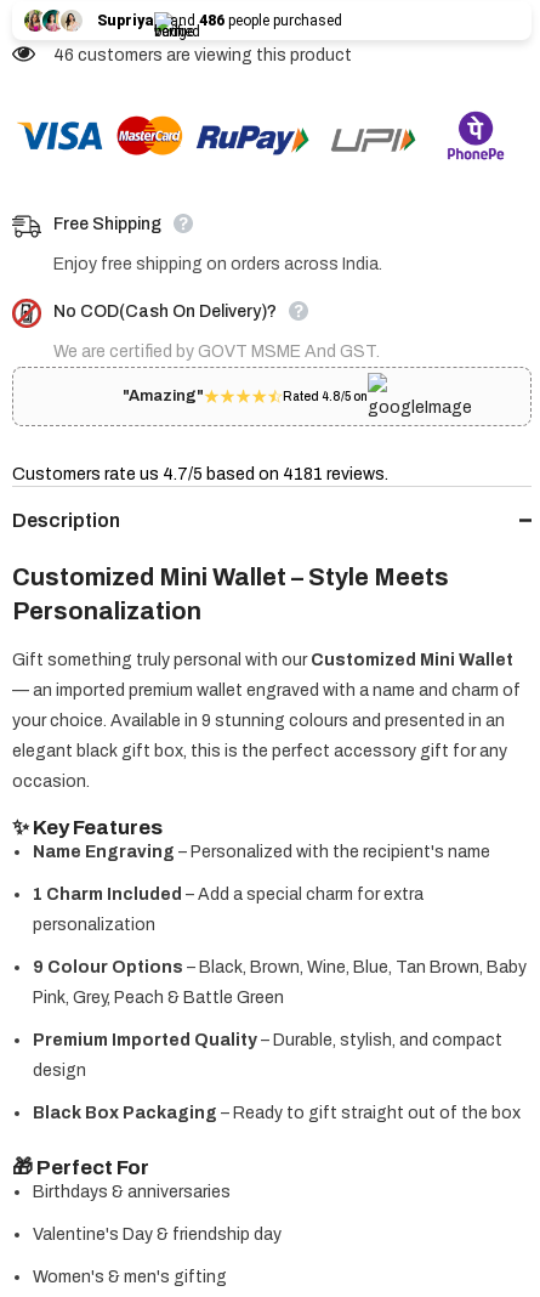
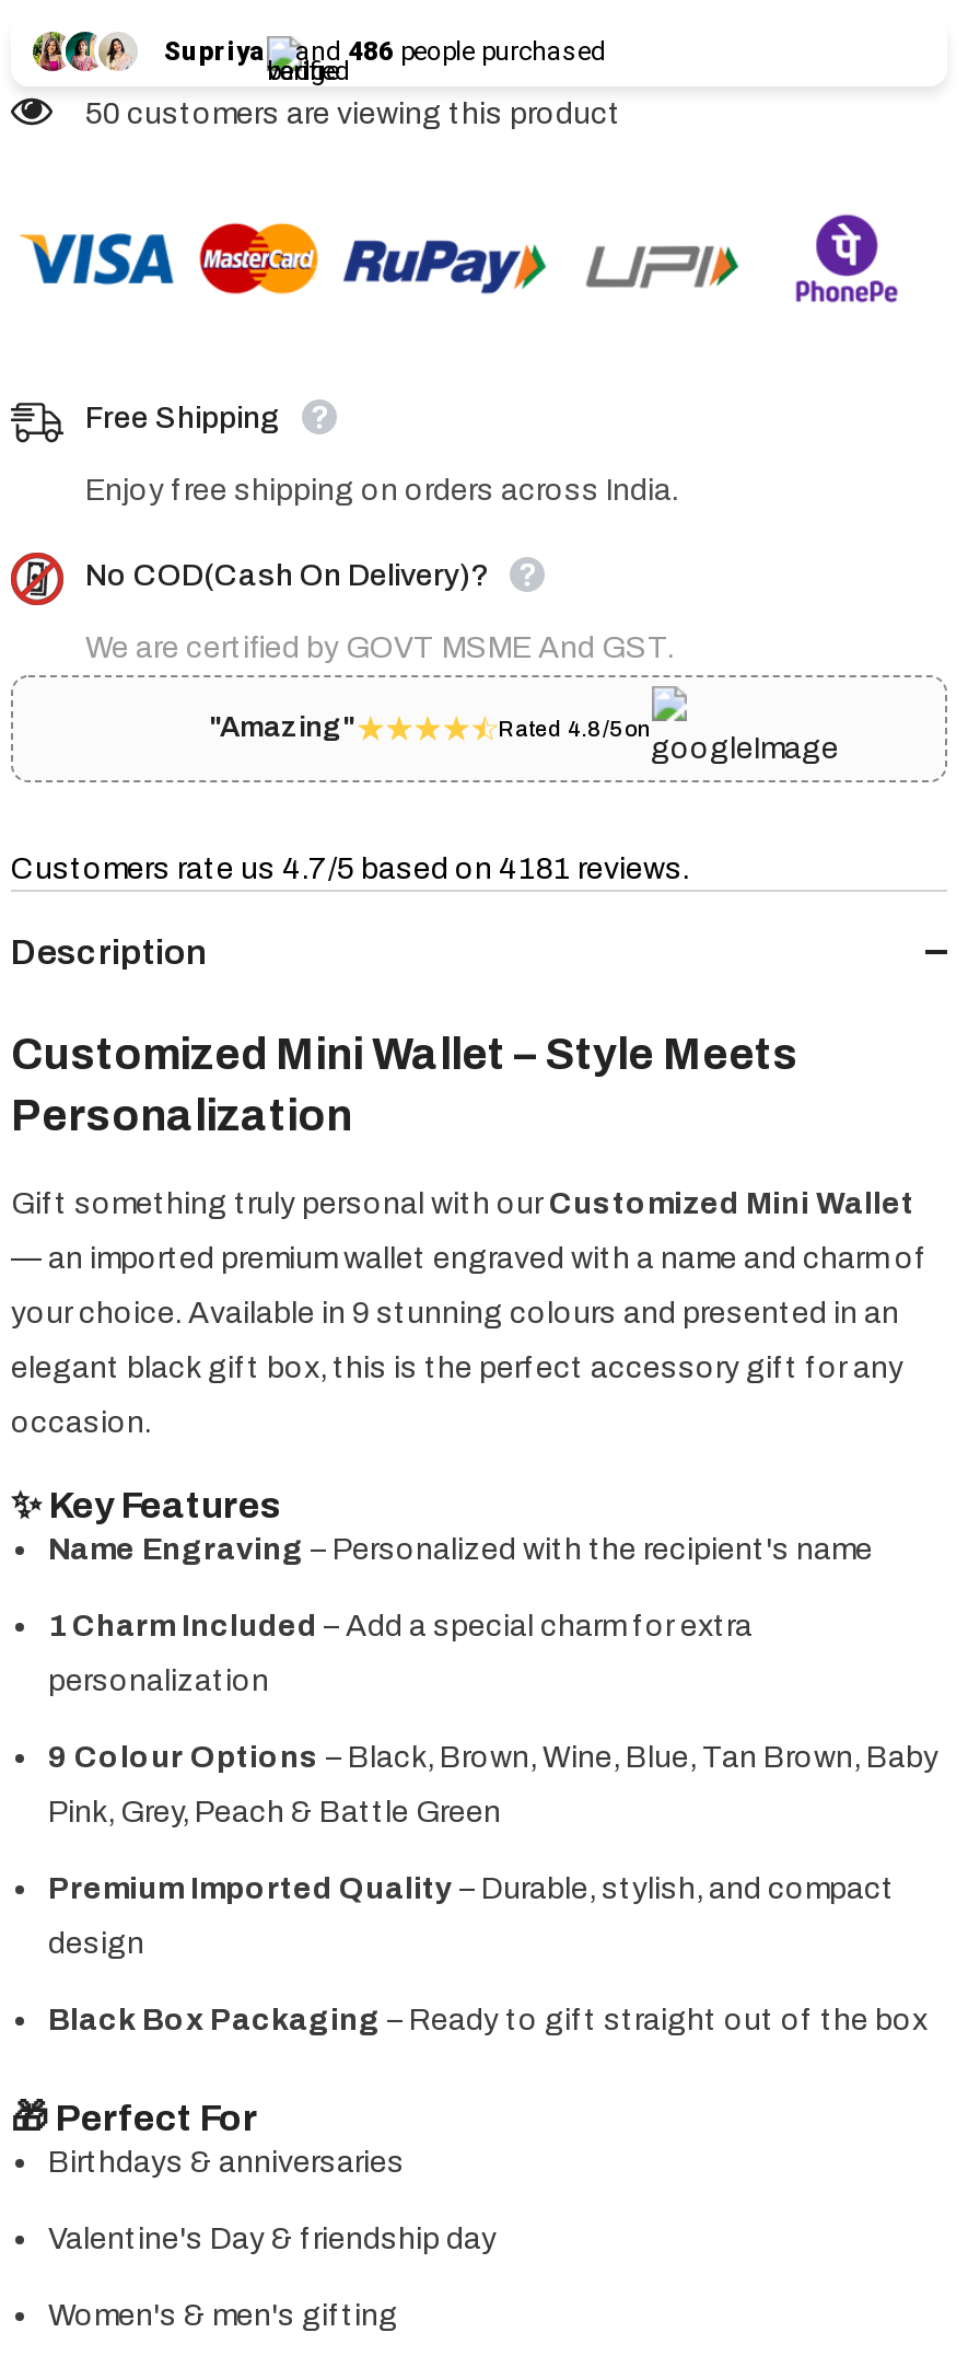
[53,46,352,64] 46 customers are viewing this product -> [85,97,621,130] 50 customers are viewing this product

